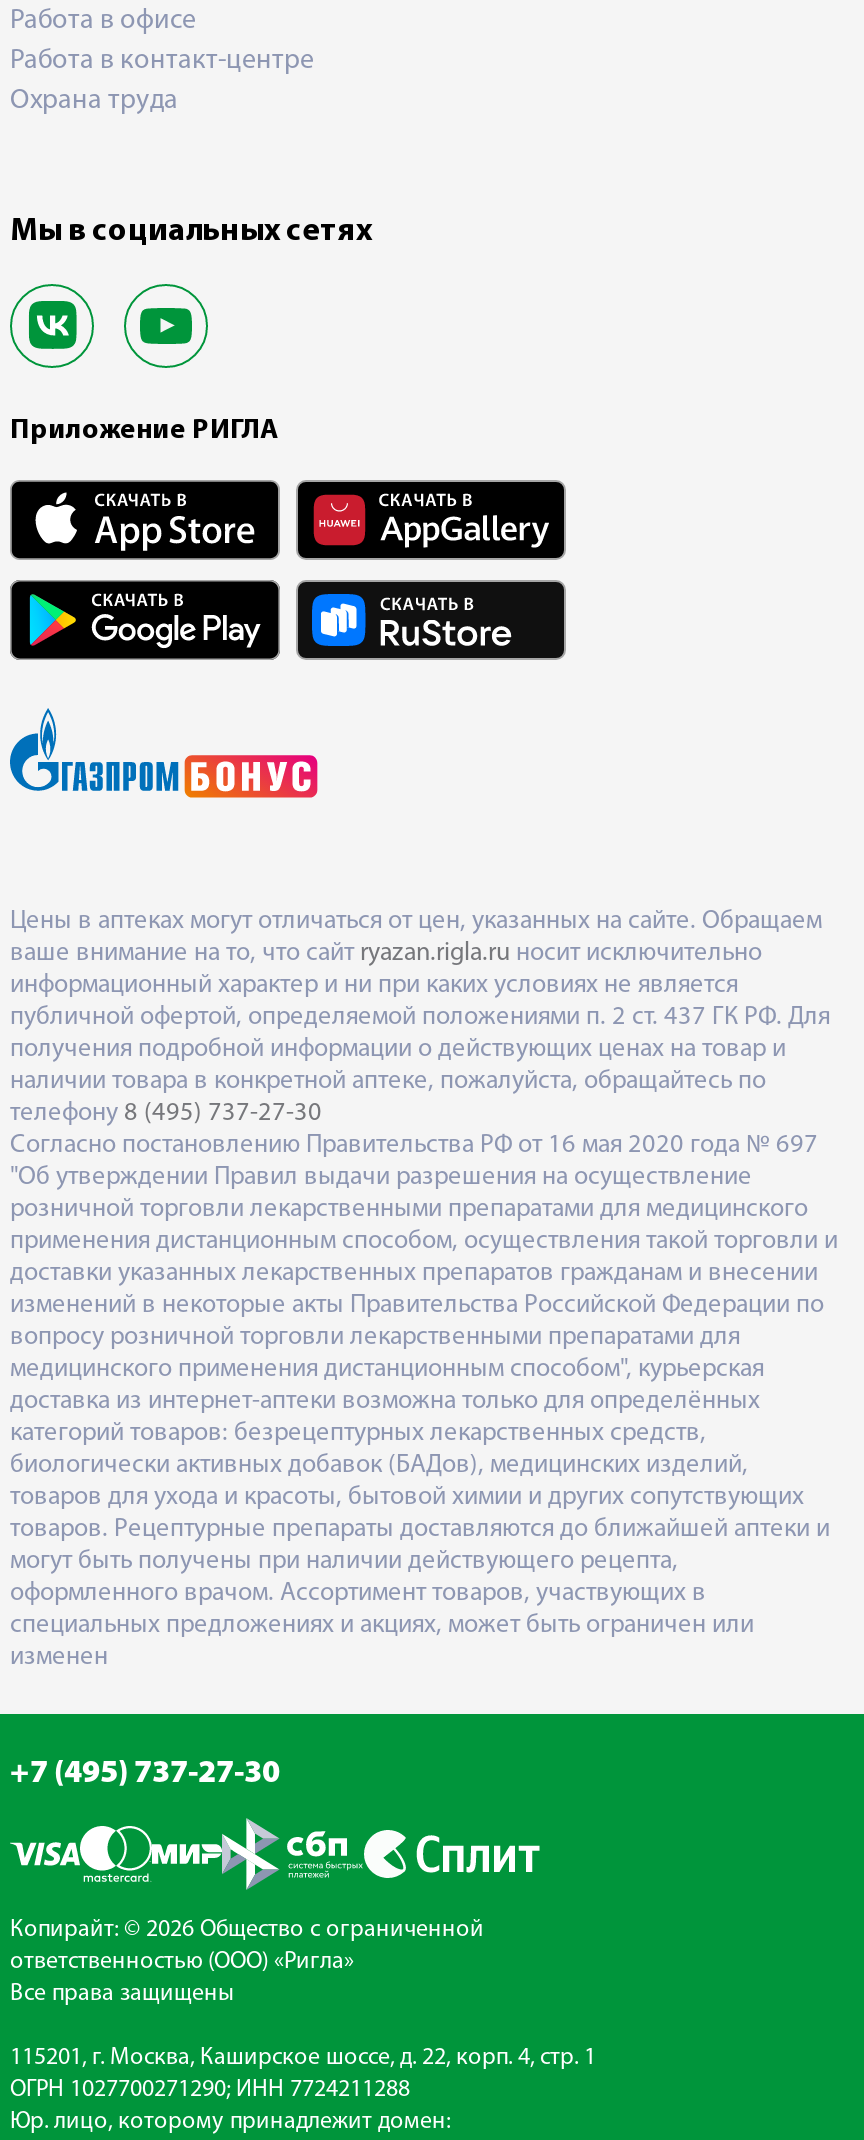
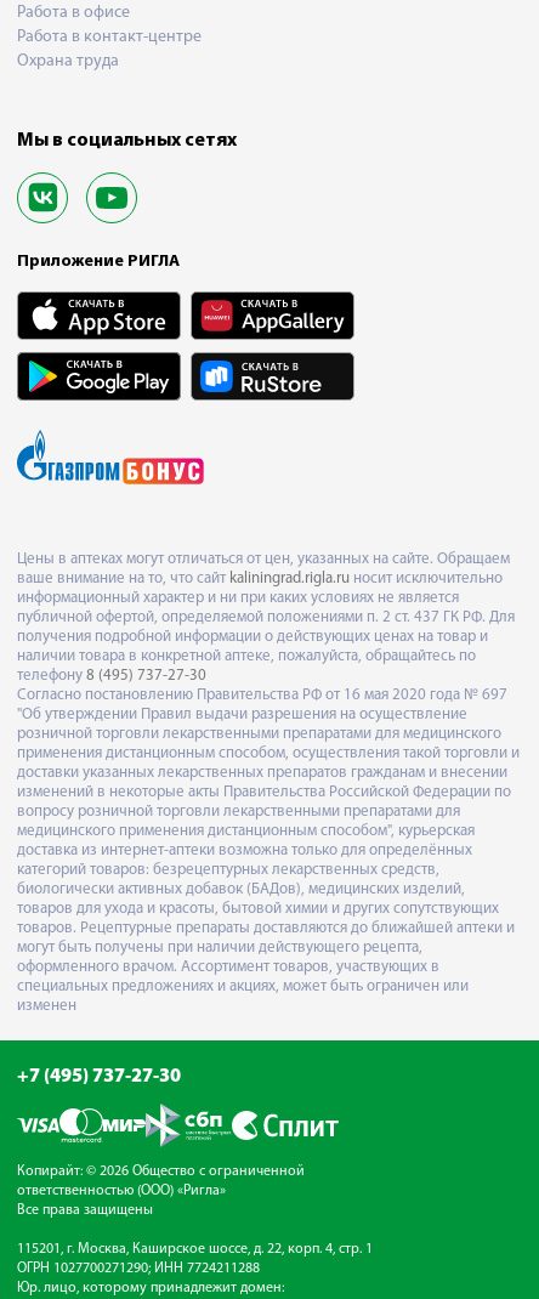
[10,940,762,966] ваше внимание на то, что сайт ryazan.rigla.ru носит исключительно -> [17,570,503,586] ваше внимание на то, что сайт kaliningrad.rigla.ru носит исключительно

